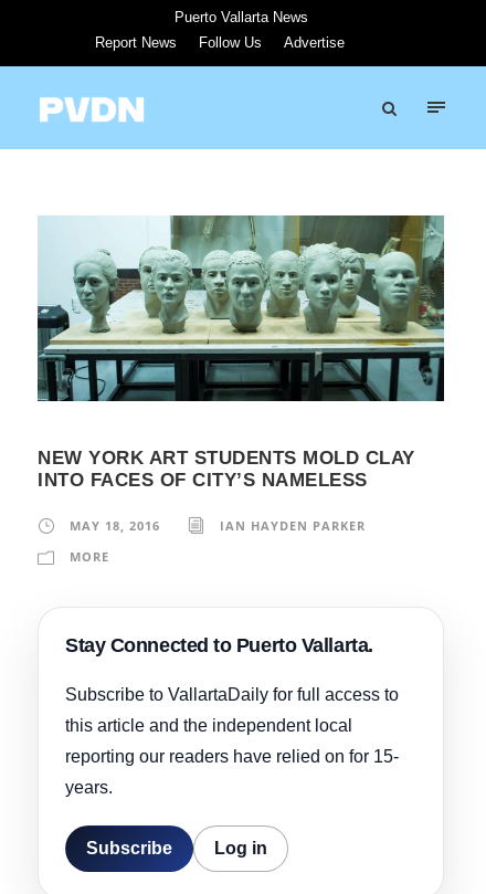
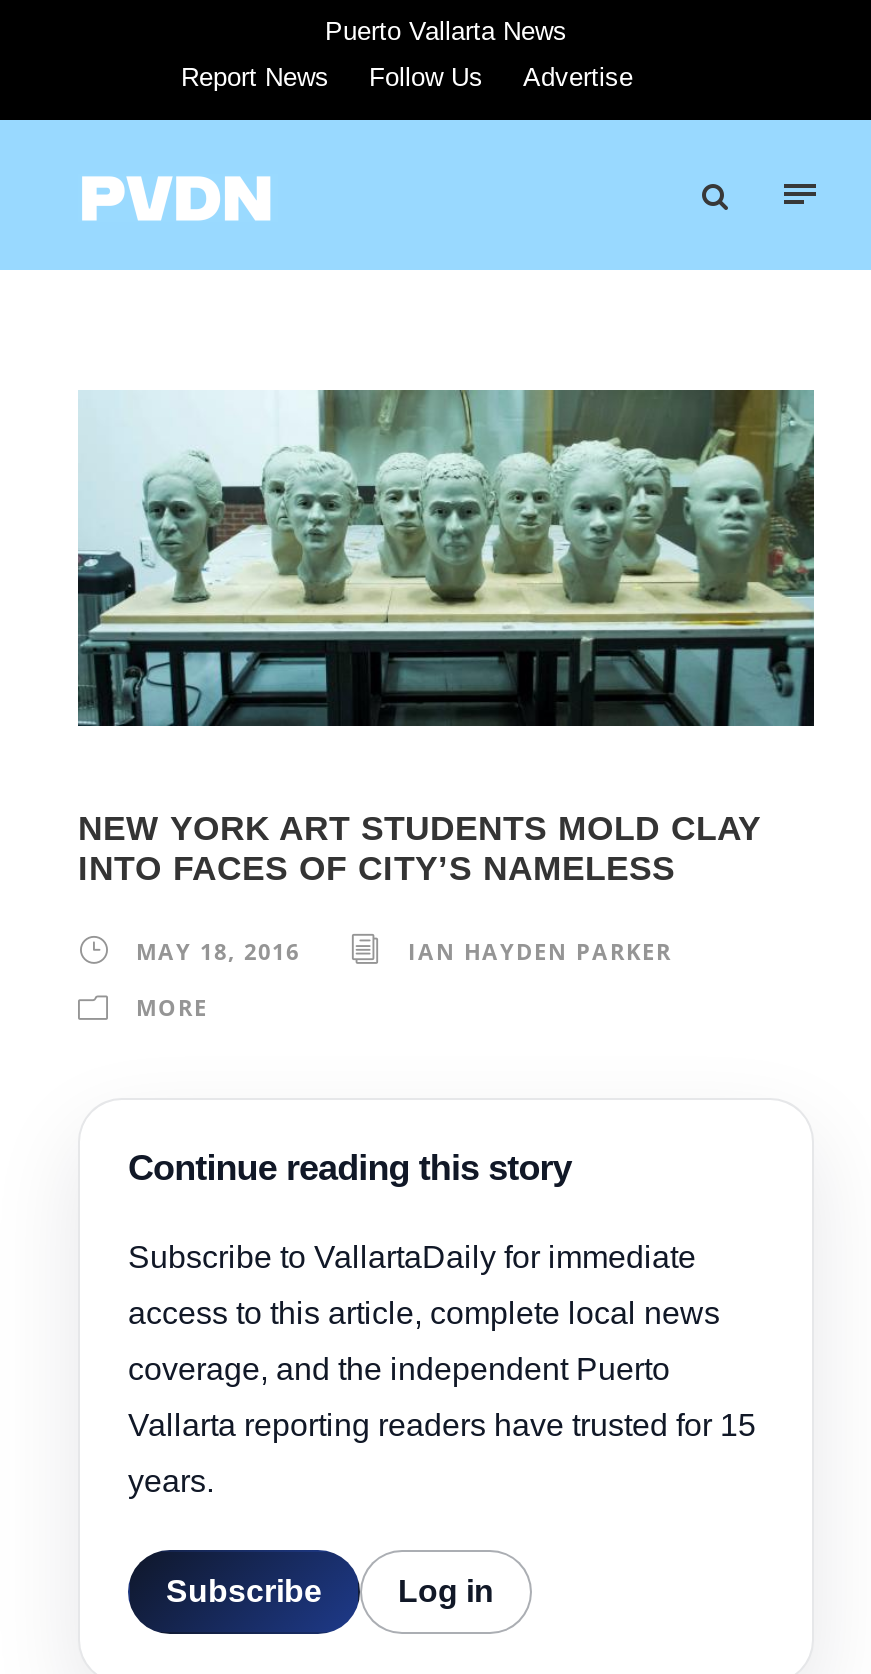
[65,634,399,766] Stay Connected to Puerto Vallarta. | Subscribe to VallartaDaily for full access to | this article and the independent local | reporting our readers have relied on for 15- -> [128,1148,756,1442] Continue reading this story | Subscribe to VallartaDaily for immediate | access to this article, complete local news | coverage, and the independent Puerto | Vallarta reporting readers have trusted for 15

